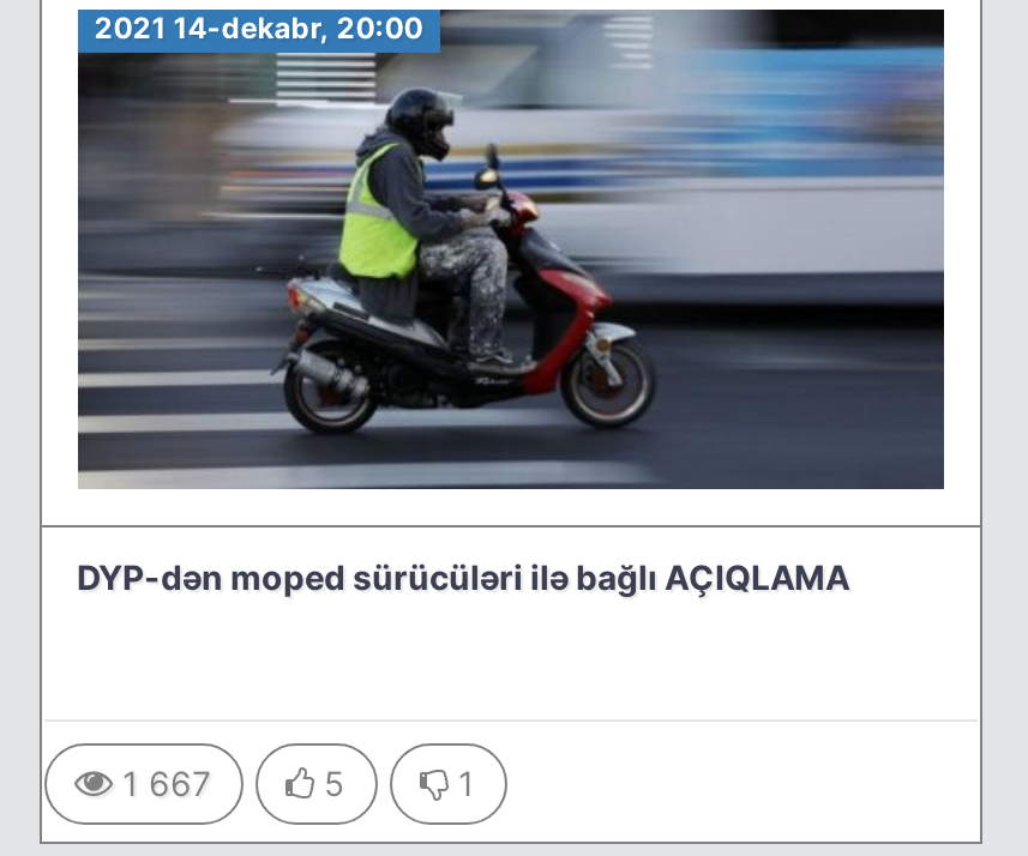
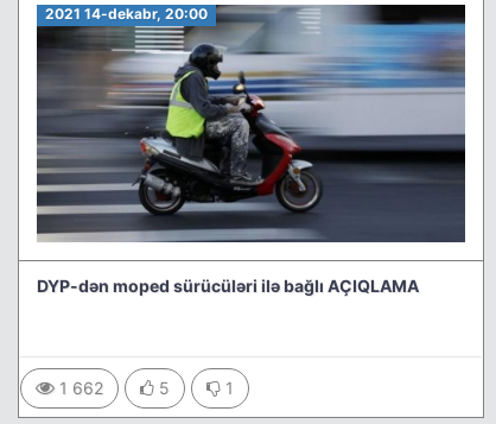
[113,762,211,803] 1 667 -> [54,378,103,398] 1 662

